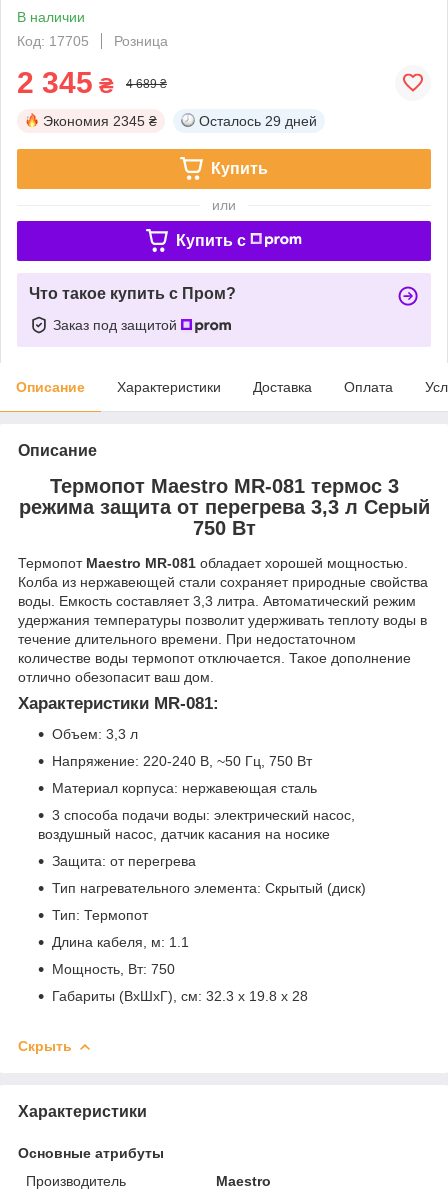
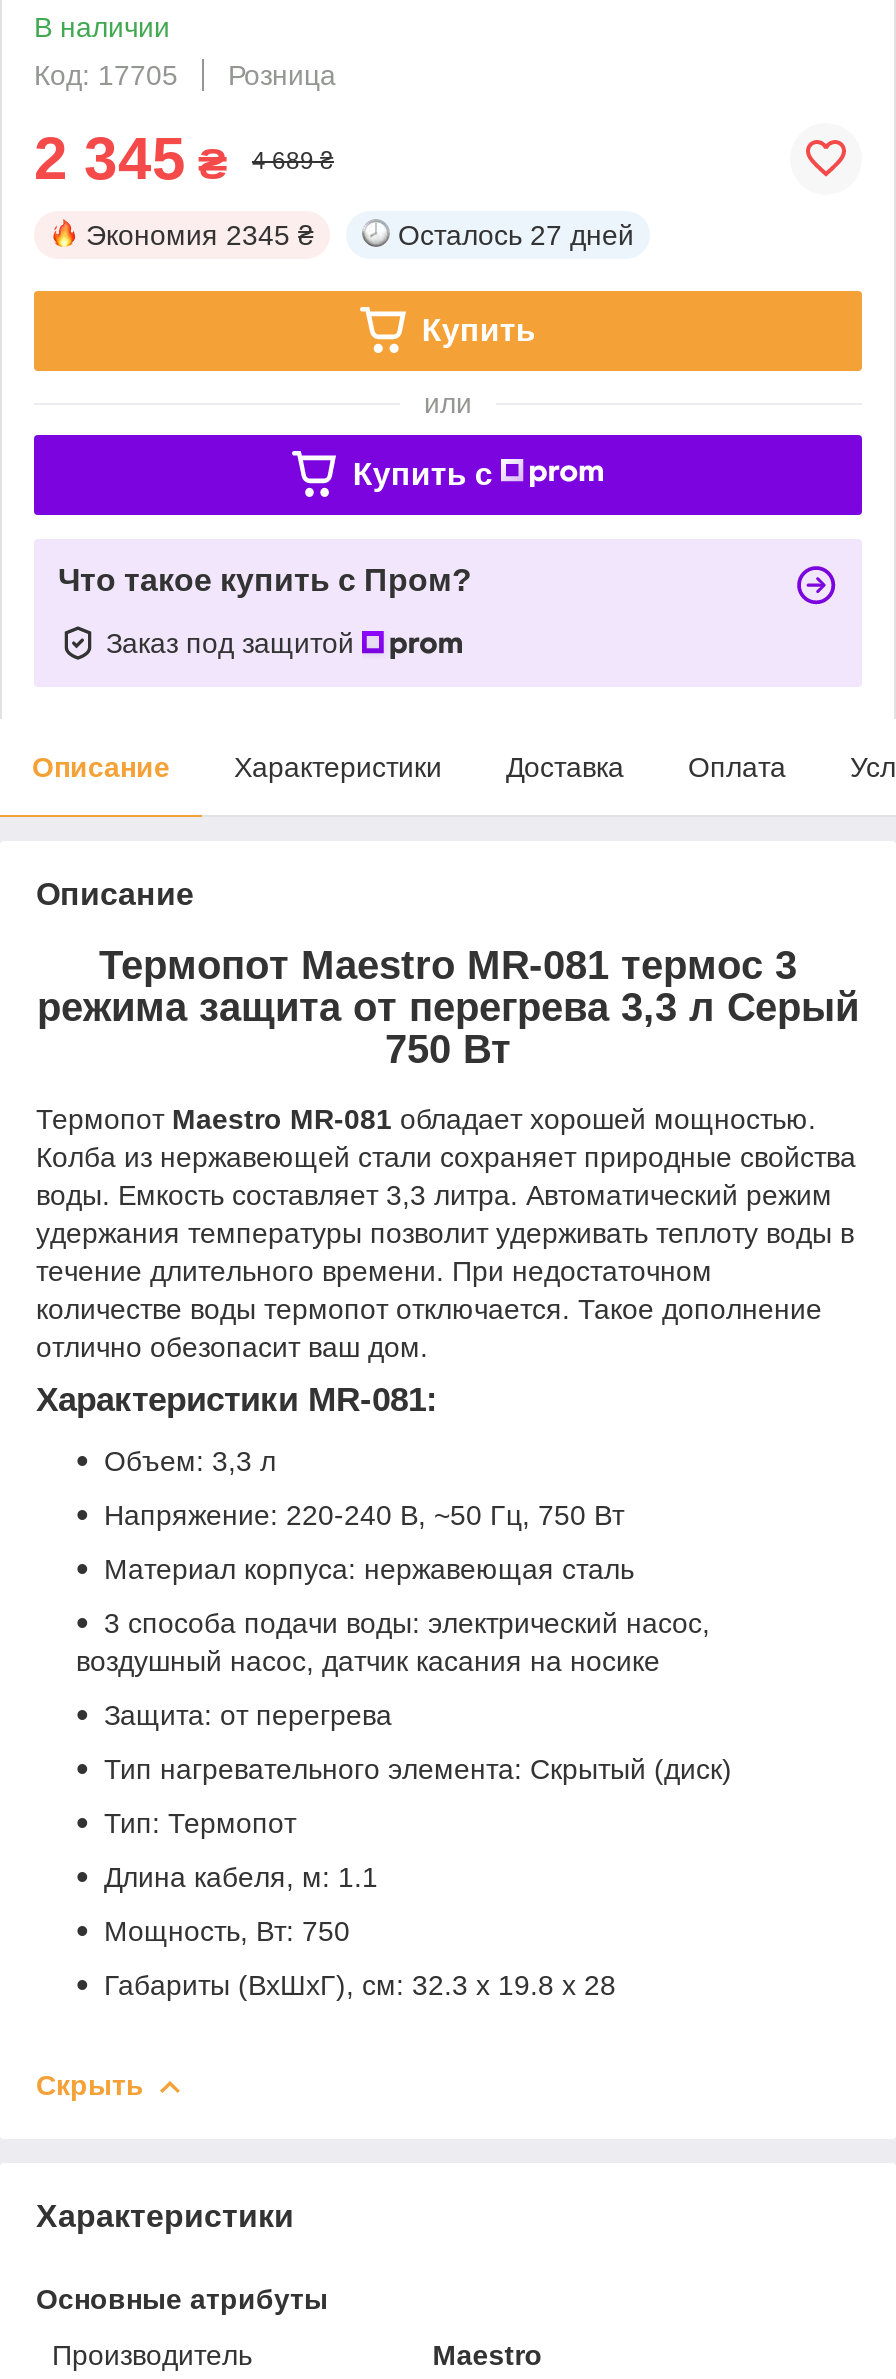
[199,113,317,129] Осталось 29 дней -> [398,219,634,251] Осталось 27 дней

